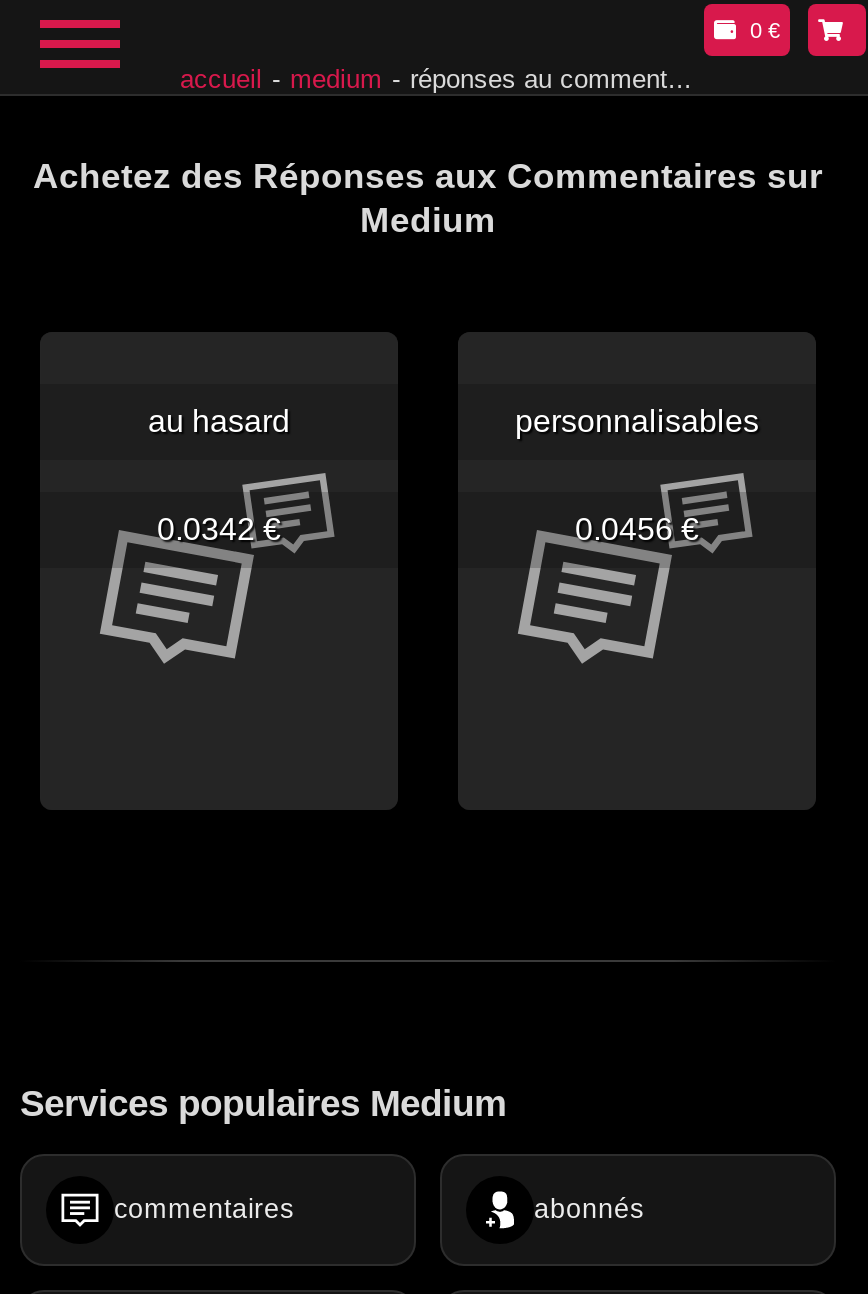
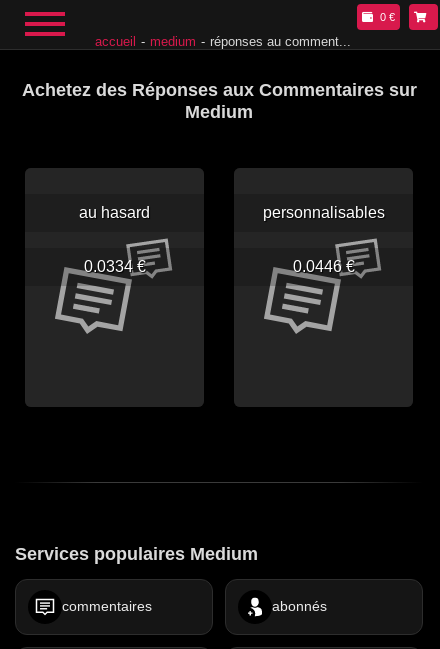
[157,512,281,546] 0.0342 € -> [83,258,145,275] 0.0334 €
[575,512,699,546] 0.0456 € -> [292,258,354,275] 0.0446 €

